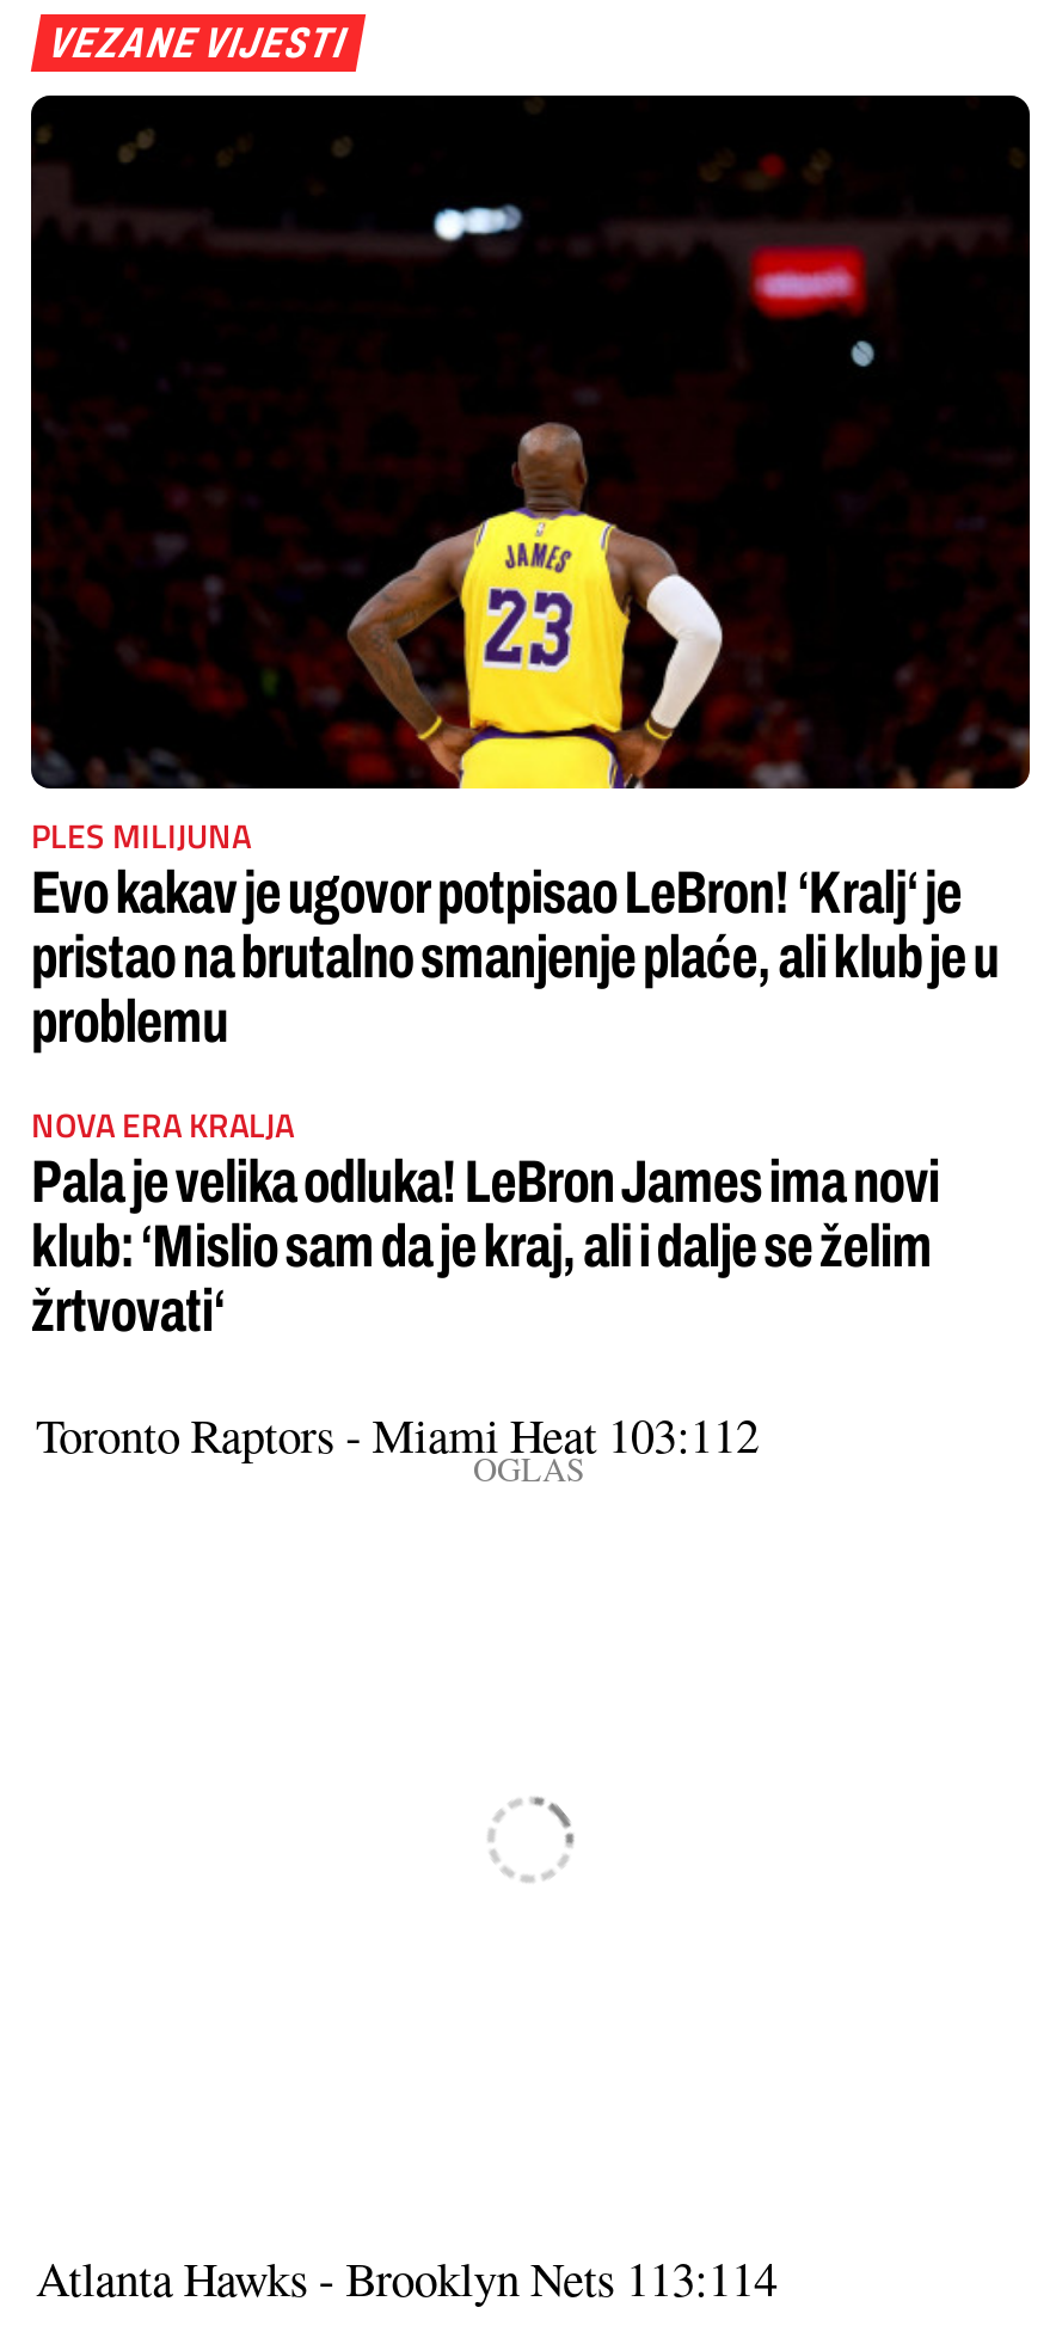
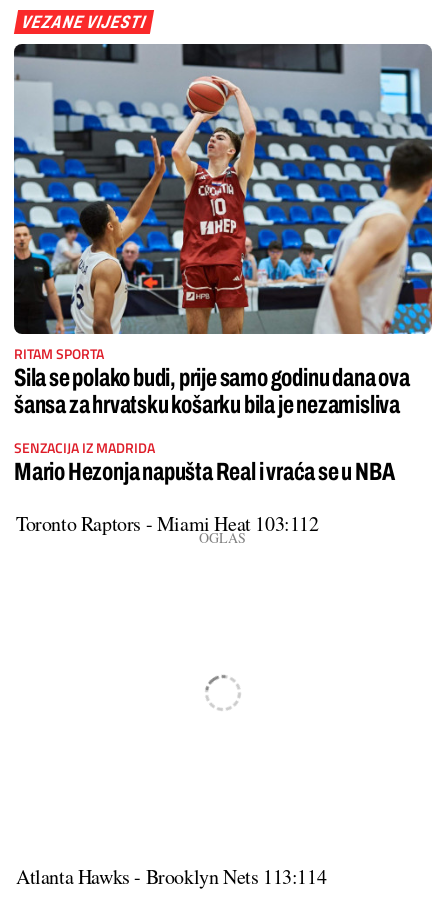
[29,93,1032,1054] [image] | PLES MILIJUNA | Evo kakav je ugovor potpisao LeBron! ‘Kralj‘ je | pristao na brutalno smanjenje plaće, ali klub je u | problemu -> [13,43,433,418] [image] | RITAM SPORTA | Sila se polako budi, prije samo godinu dana ova | šansa za hrvatsku košarku bila je nezamisliva
[31,1099,939,1343] NOVA ERA KRALJA | Pala je velika odluka! LeBron James ima novi | klub: ‘Mislio sam da je kraj, ali i dalje se želim | žrtvovati‘ -> [14,437,394,485] SENZACIJA IZ MADRIDA | Mario Hezonja napušta Real i vraća se u NBA

